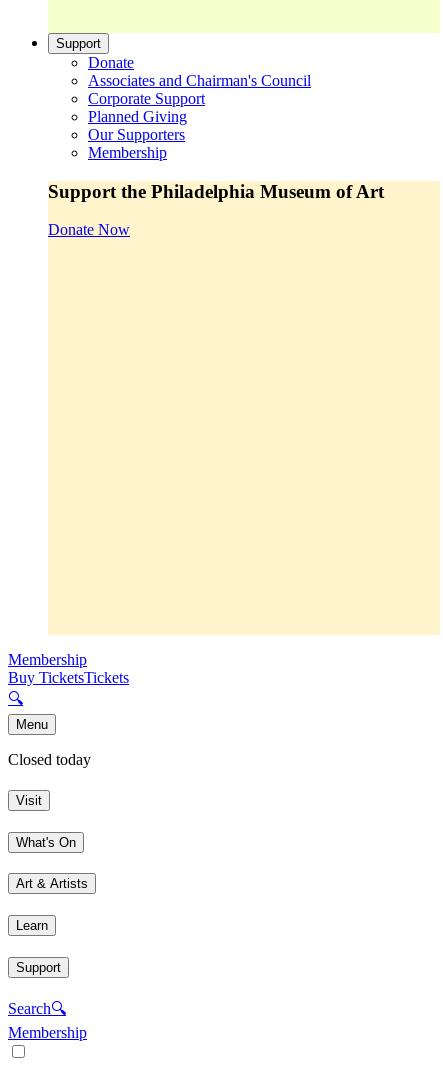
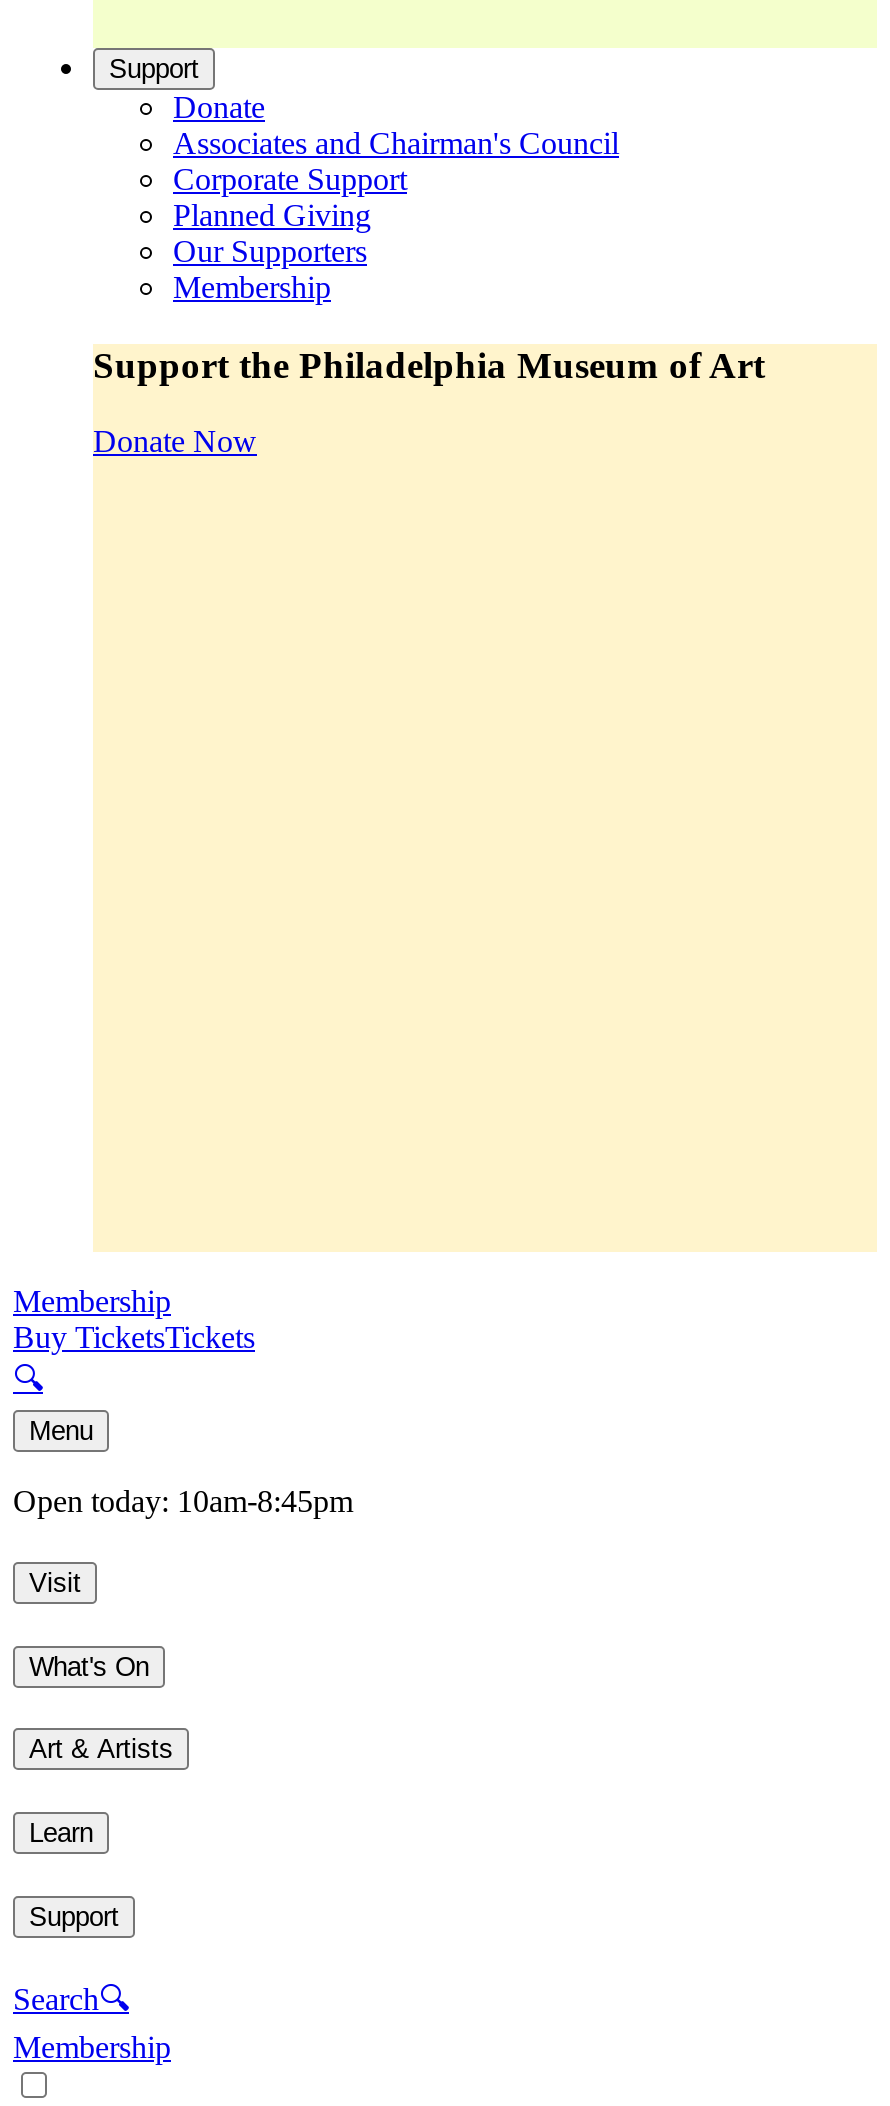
[8,751,91,768] Closed today -> [13,1485,353,1519] Open today: 10am-8:45pm

